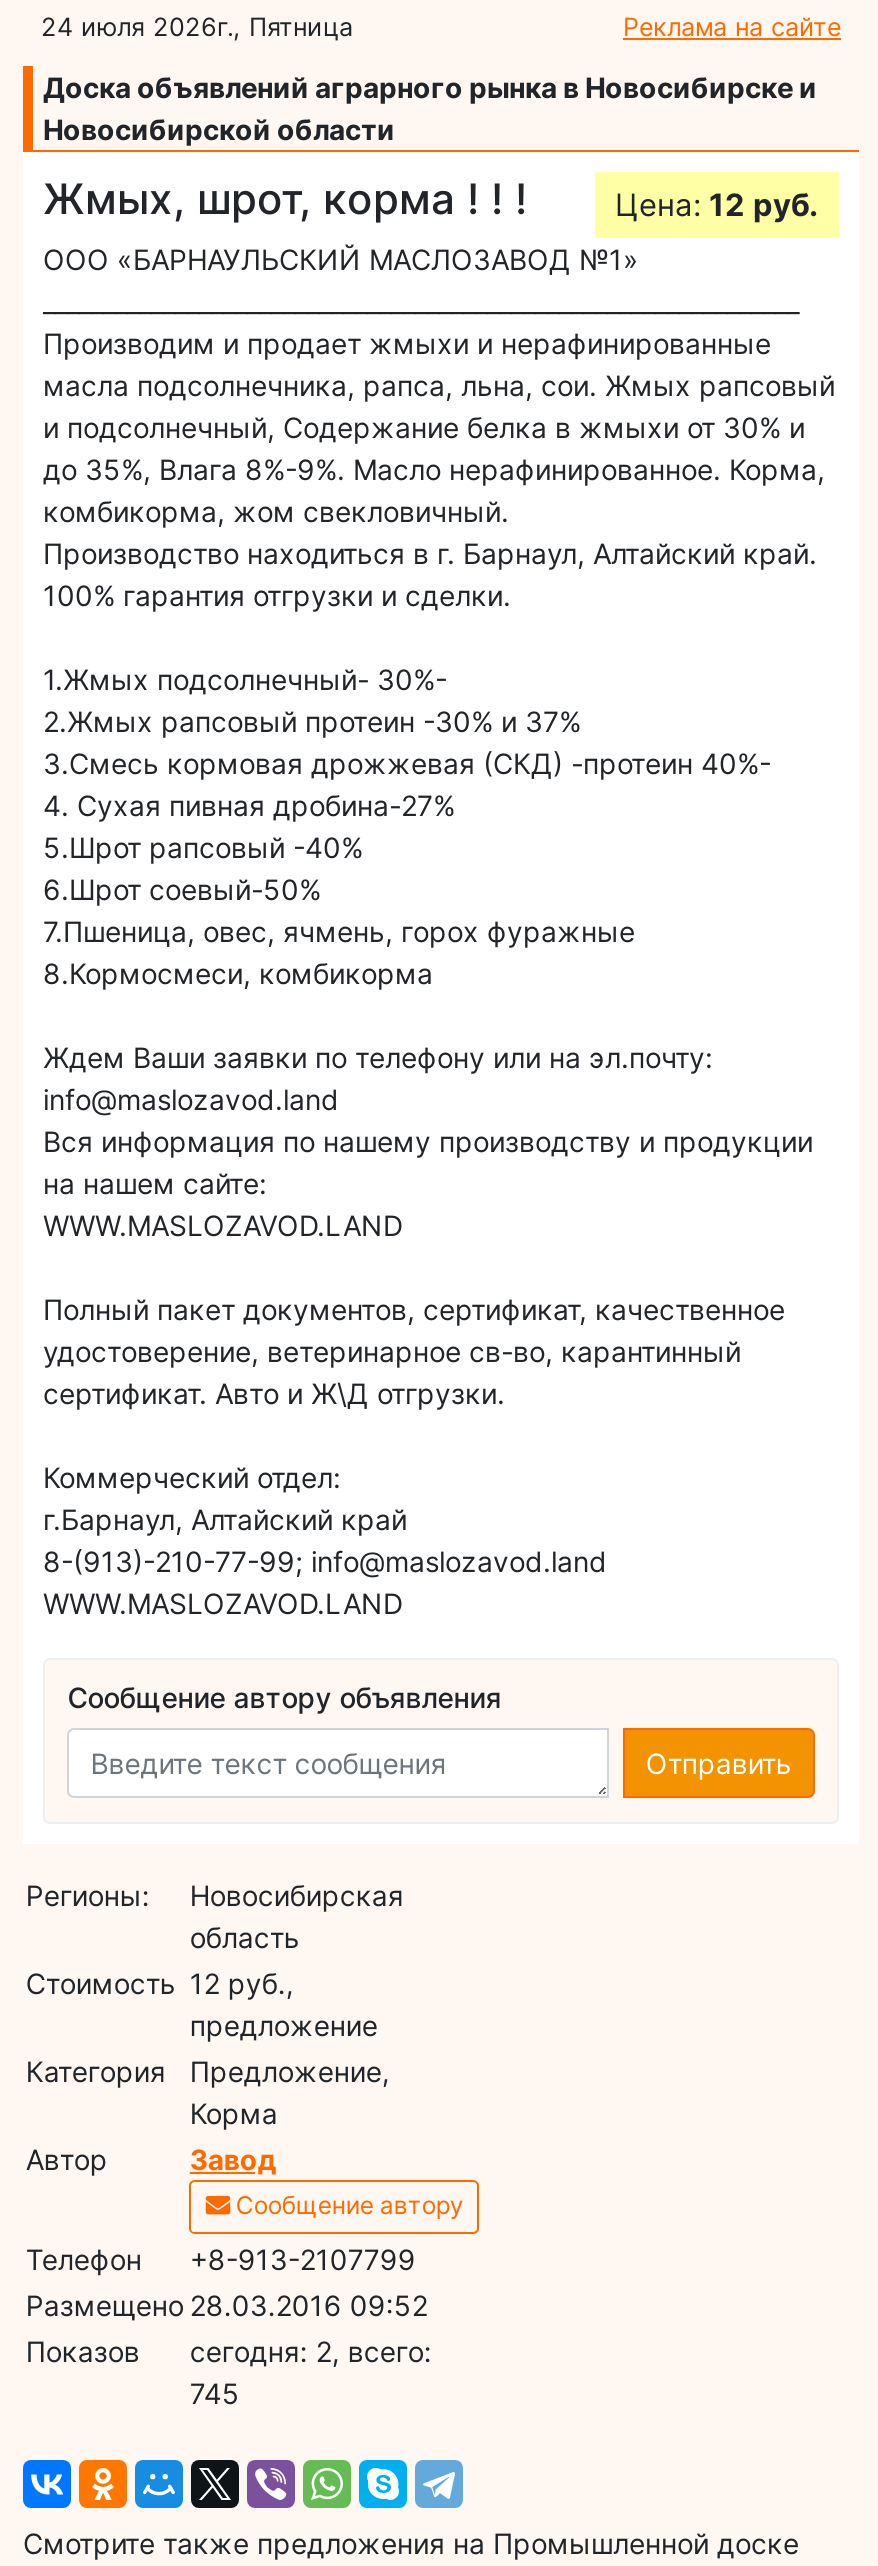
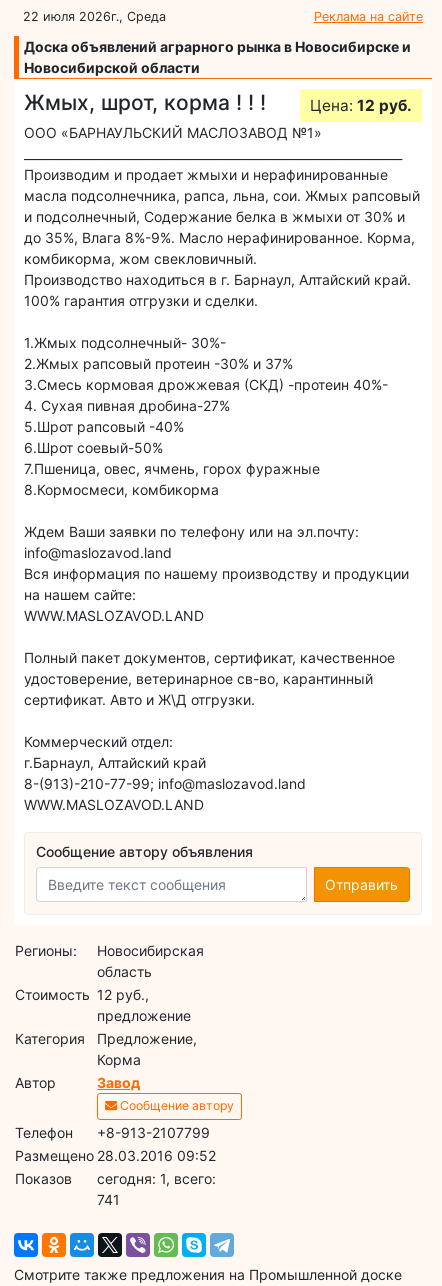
[41,11,353,41] 24 июля 2026г., Пятница -> [23,9,166,24] 22 июля 2026г., Среда
[190,2333,432,2367] cегодня: 2, всего: -> [97,1170,216,1187] cегодня: 1, всего:
[190,2375,240,2409] 745 -> [97,1191,120,1208] 741

